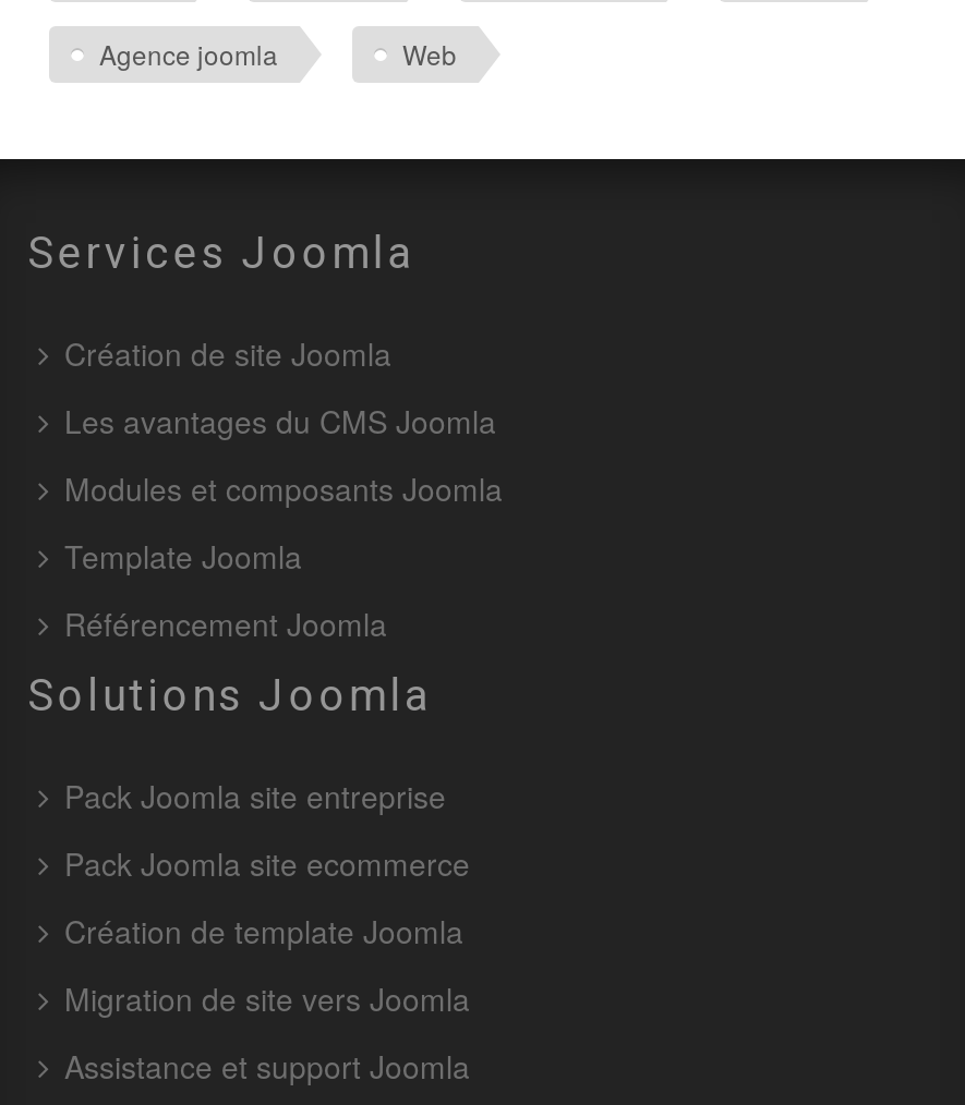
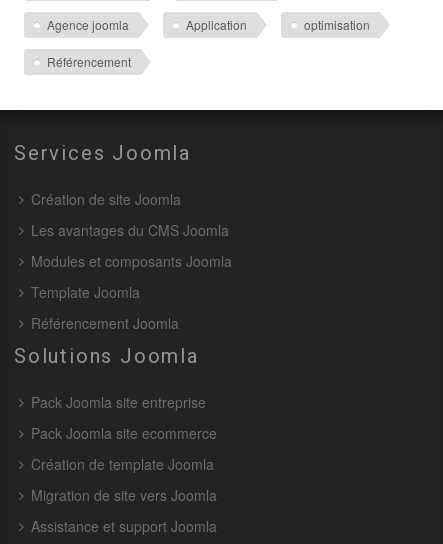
[402,35,457,72] Web -> [47,16,370,70] Application | optimisation | Référencement

